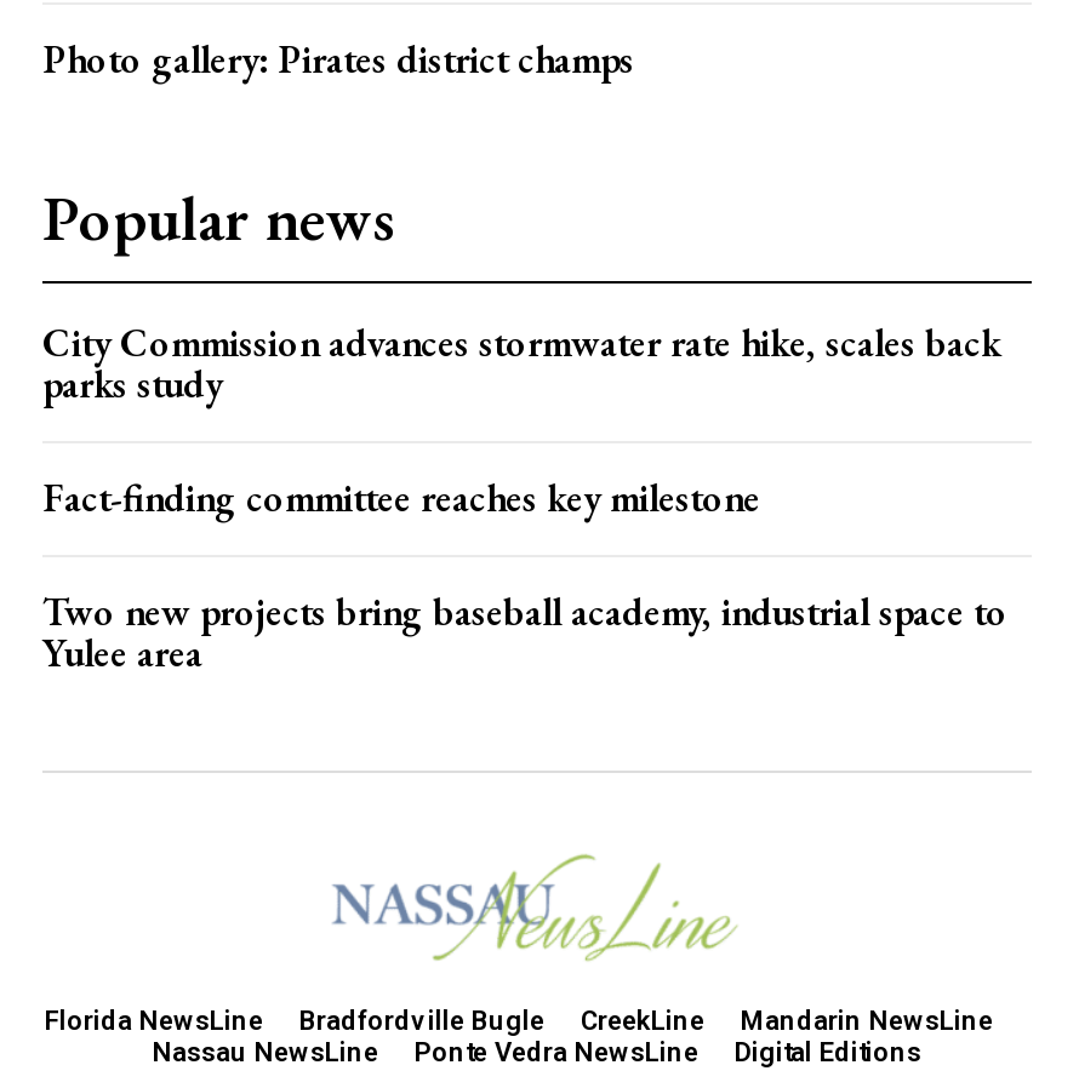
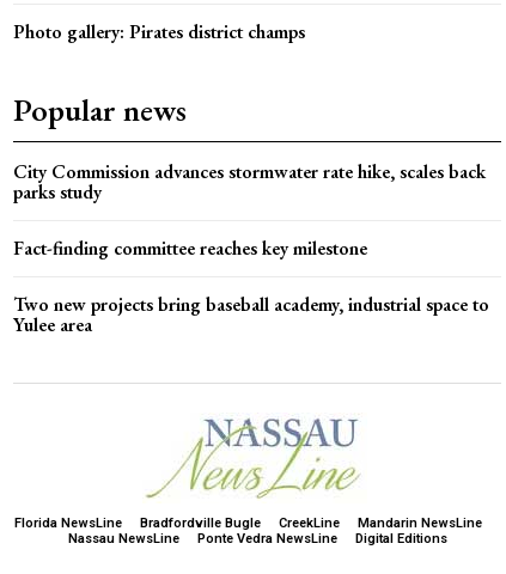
[331,843,733,972] [image] -> [145,417,360,500] [image]

